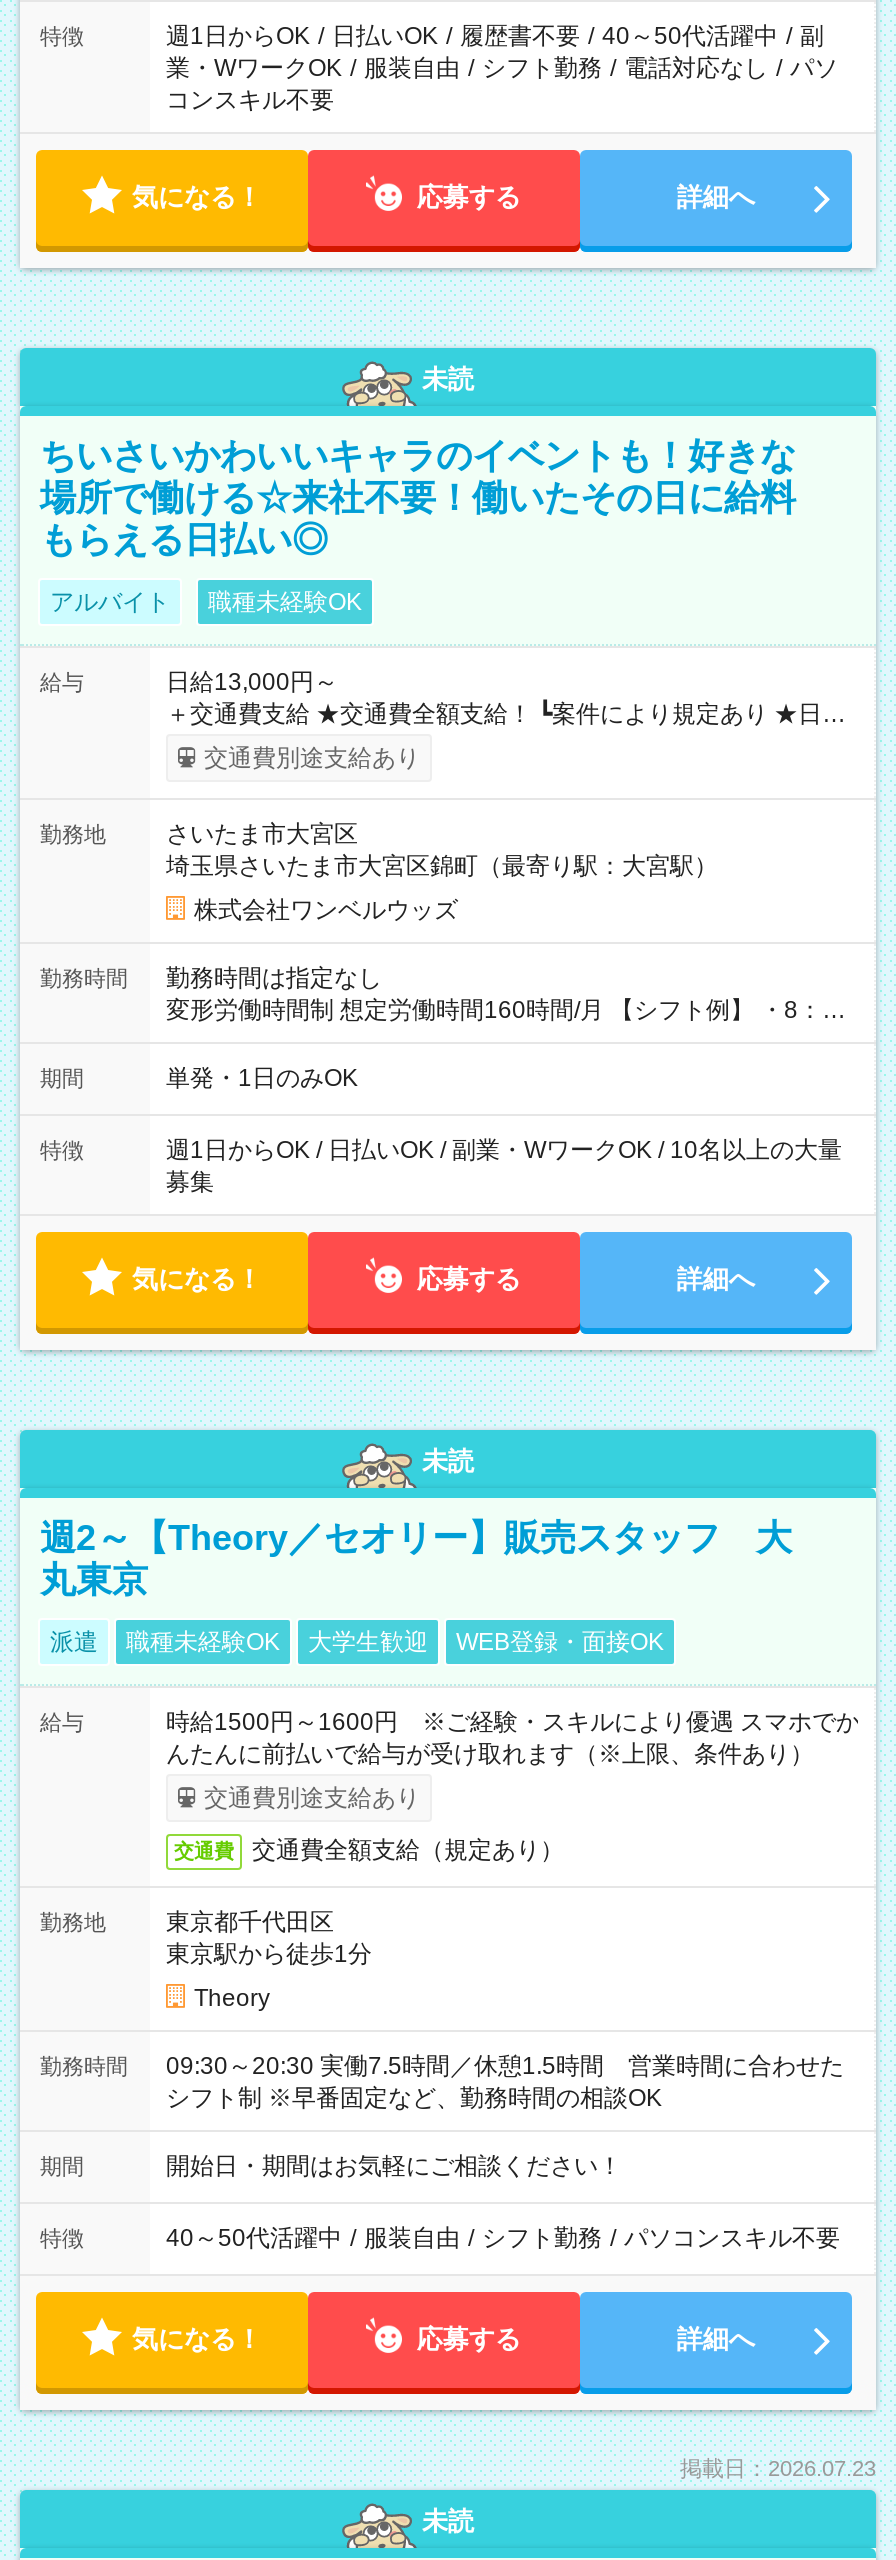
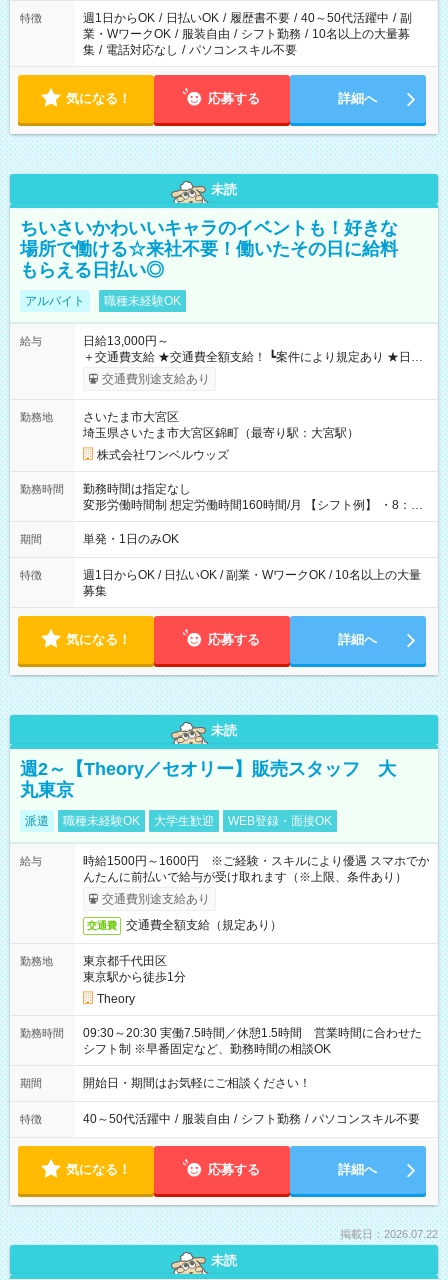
[166,54,838,114] 業・WワークOK / 服装自由 / シフト勤務 / 電話対応なし / パソ | コンスキル不要 -> [83,27,410,57] 業・WワークOK / 服装自由 / シフト勤務 / 10名以上の大量募 | 集 / 電話対応なし / パソコンスキル不要
[680,2456,876,2480] 掲載日：2026.07.23 -> [340,1228,438,1240] 掲載日：2026.07.22

